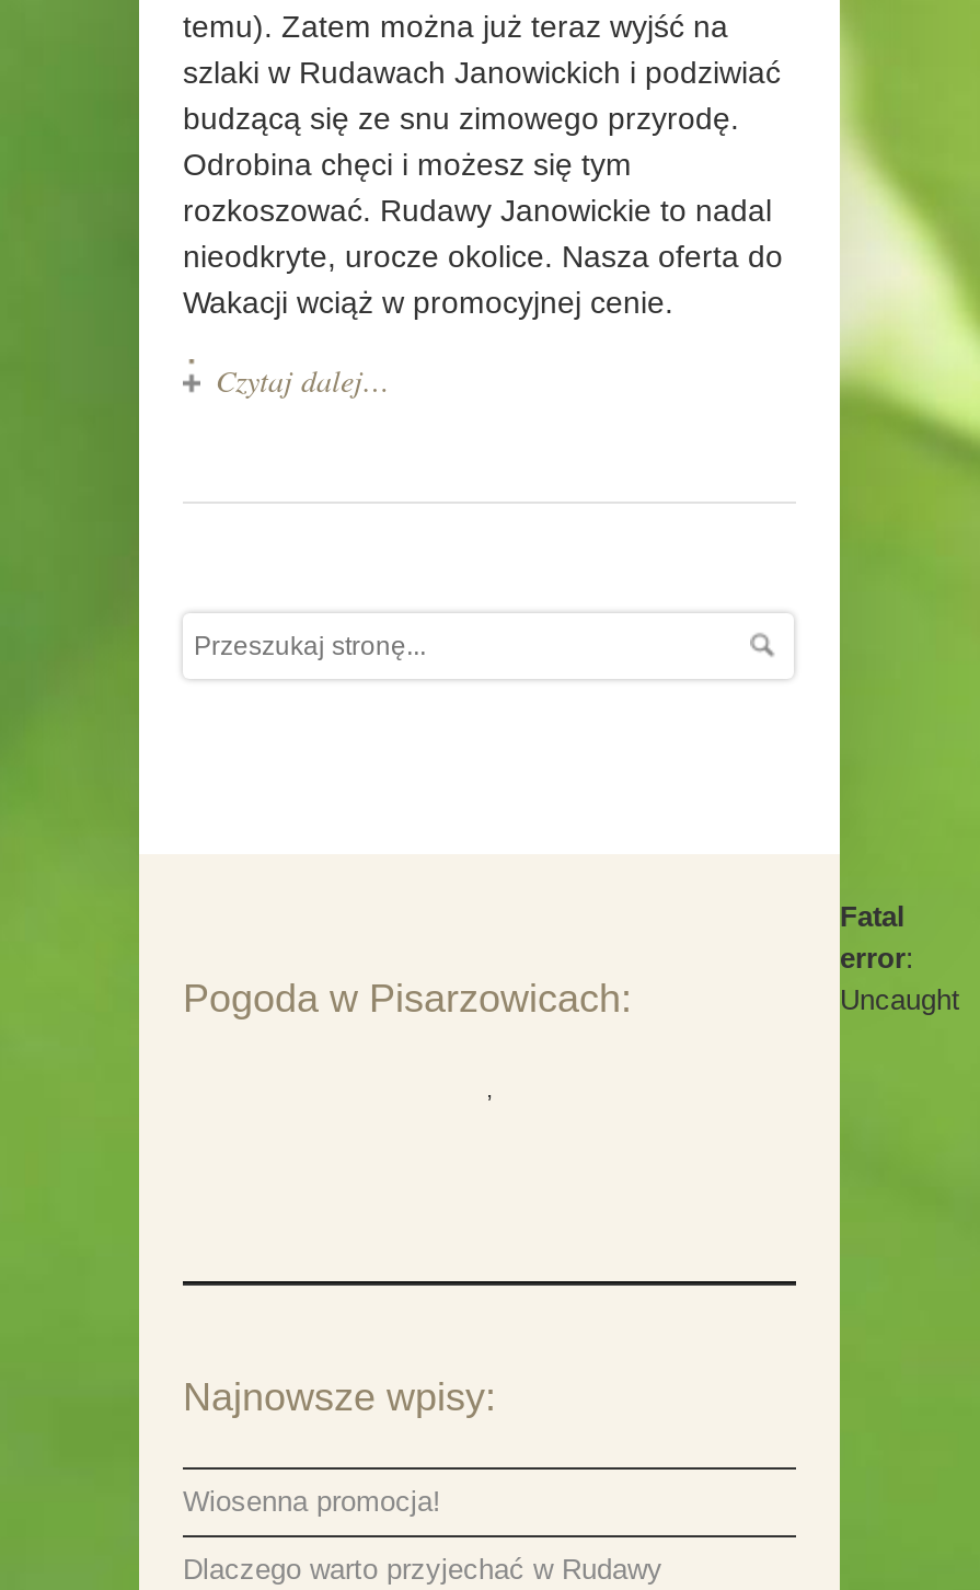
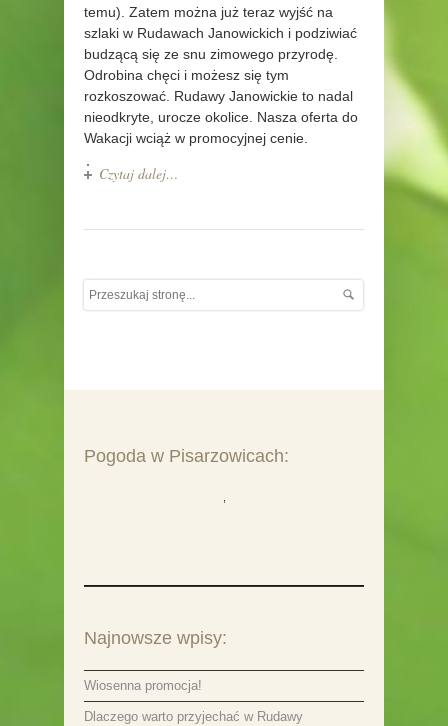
[840,900,960,1016] Fatal | error: | Uncaught -> none

